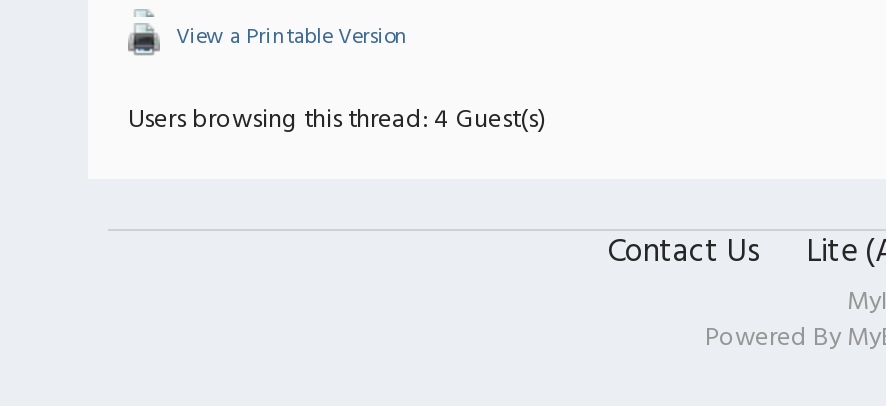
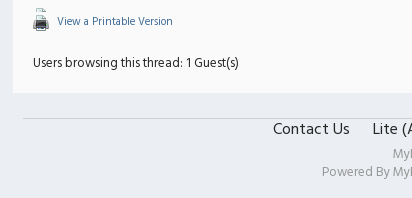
[128,99,546,141] Users browsing this thread: 4 Guest(s) -> [33,53,239,74] Users browsing this thread: 1 Guest(s)

